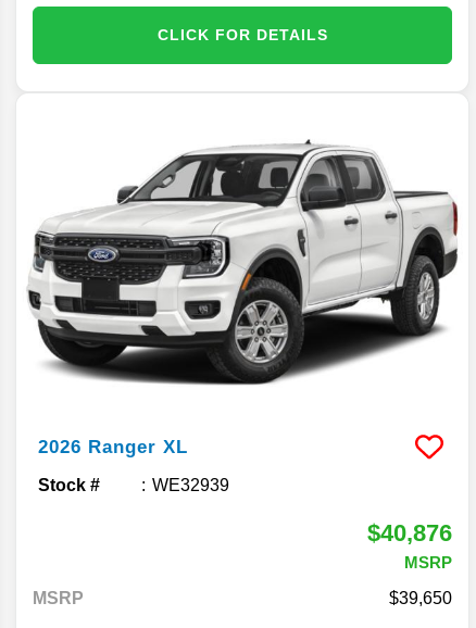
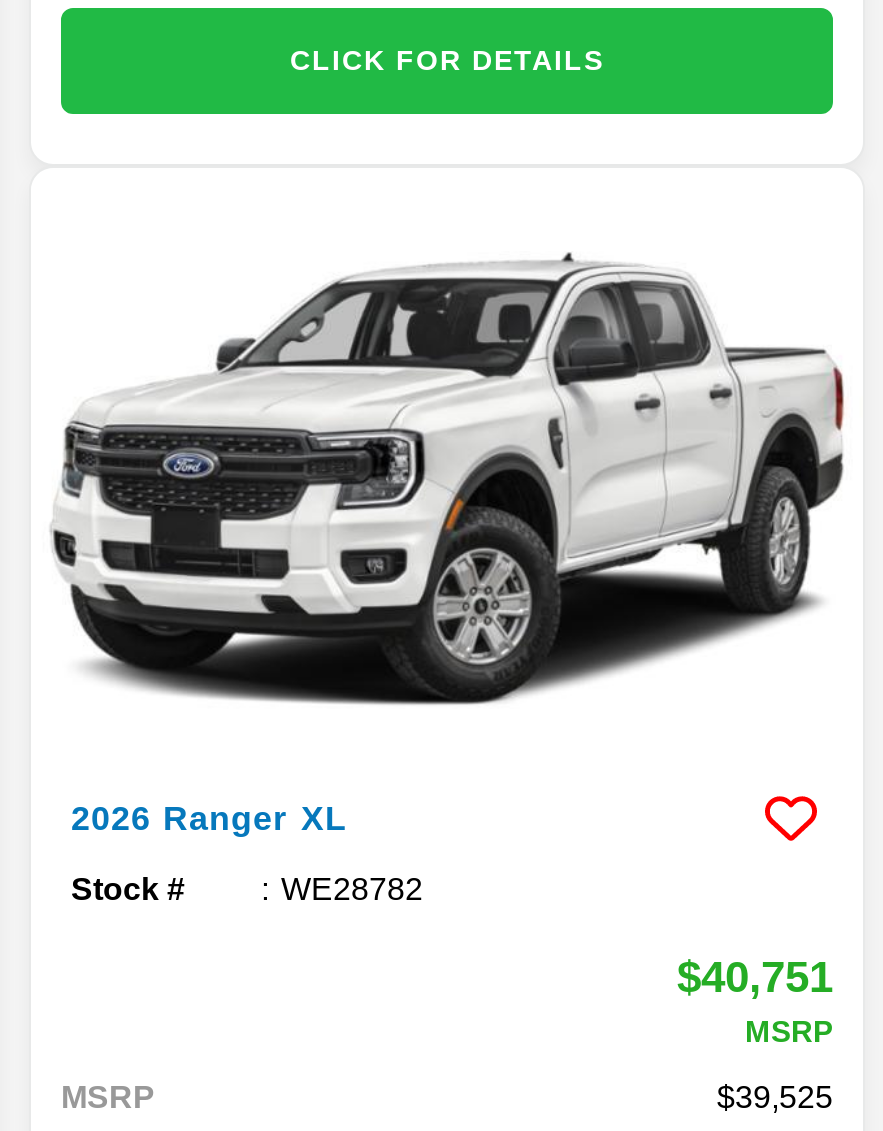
[152,476,229,494] WE32939 -> [281,872,423,906] WE28782
[367,519,452,547] $40,876 -> [677,952,833,1002] $40,751
[399,589,452,607] 39,650 -> [735,1080,833,1114] 39,525

